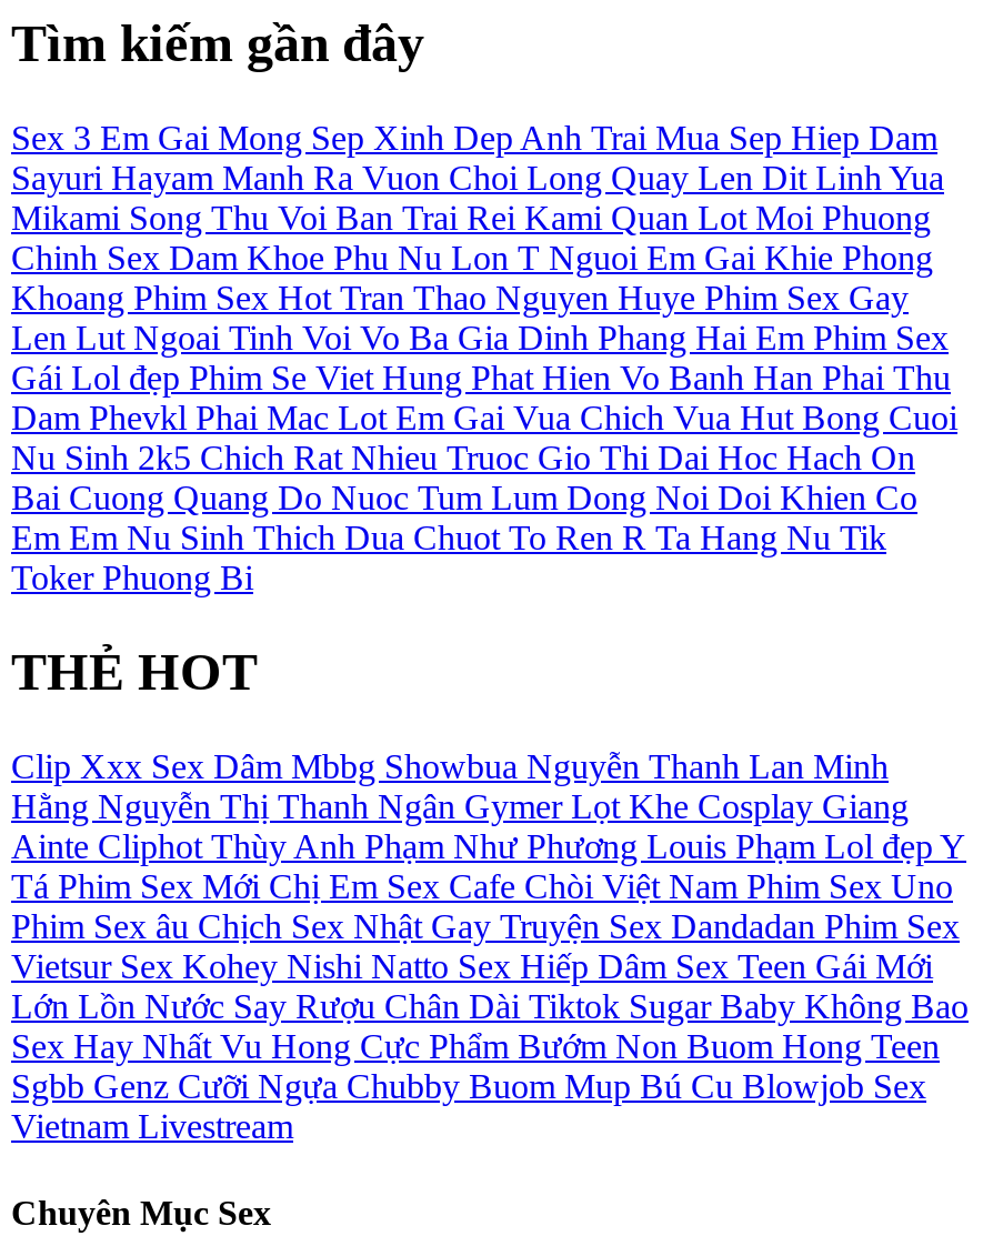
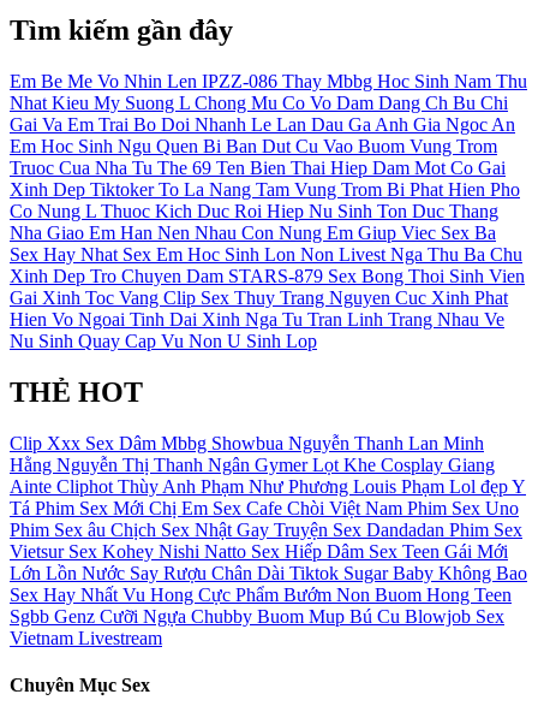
[11,119,957,597] Sex 3 Em Gai Mong Sep Xinh Dep Anh Trai Mua Sep Hiep Dam | Sayuri Hayam Manh Ra Vuon Choi Long Quay Len Dit Linh Yua | Mikami Song Thu Voi Ban Trai Rei Kami Quan Lot Moi Phuong | Chinh Sex Dam Khoe Phu Nu Lon T Nguoi Em Gai Khie Phong | Khoang Phim Sex Hot Tran Thao Nguyen Huye Phim Sex Gay | Len Lut Ngoai Tinh Voi Vo Ba Gia Dinh Phang Hai Em Phim Sex | Gái Lol đẹp Phim Se Viet Hung Phat Hien Vo Banh Han Phai Thu | Dam Phevkl Phai Mac Lot Em Gai Vua Chich Vua Hut Bong Cuoi | Nu Sinh 2k5 Chich Rat Nhieu Truoc Gio Thi Dai Hoc HachOn | Bai Cuong Quang Do Nuoc Tum Lum Dong Noi Doi Khien Co | Em Em Nu Sinh Thich Dua Chuot To Ren R Ta Hang Nu Tik | Toker Phuong Bi -> [10,71,527,351] Em Be Me Vo Nhin Len IPZZ-086 Thay Mbbg Hoc Sinh Nam Thu | Nhat Kieu My Suong L Chong Mu Co Vo Dam Dang Ch Bu Chi | Gai Va Em Trai Bo Doi Nhanh Le Lan Dau Ga Anh Gia Ngoc An | Em Hoc Sinh Ngu Quen Bi Ban Dut Cu Vao Buom Vung Trom | Truoc Cua Nha Tu The 69 Ten Bien Thai Hiep Dam Mot Co Gai | Xinh Dep Tiktoker To La Nang Tam Vung Trom Bi Phat Hien Pho | Co Nung L Thuoc Kich Duc Roi Hiep Nu Sinh Ton Duc Thang | Nha Giao Em Han Nen Nhau Con Nung Em Giup Viec Sex Ba | Sex Hay Nhat Sex Em Hoc Sinh Lon Non Livest Nga Thu Ba Chu | Xinh Dep Tro Chuyen Dam STARS-879 Sex Bong Thoi Sinh Vien | Gai Xinh Toc Vang Clip Sex Thuy Trang Nguyen Cuc Xinh Phat | Hien Vo Ngoai Tinh Dai Xinh Nga Tu Tran Linh Trang Nhau Ve | Nu Sinh Quay Cap Vu Non U Sinh Lop

